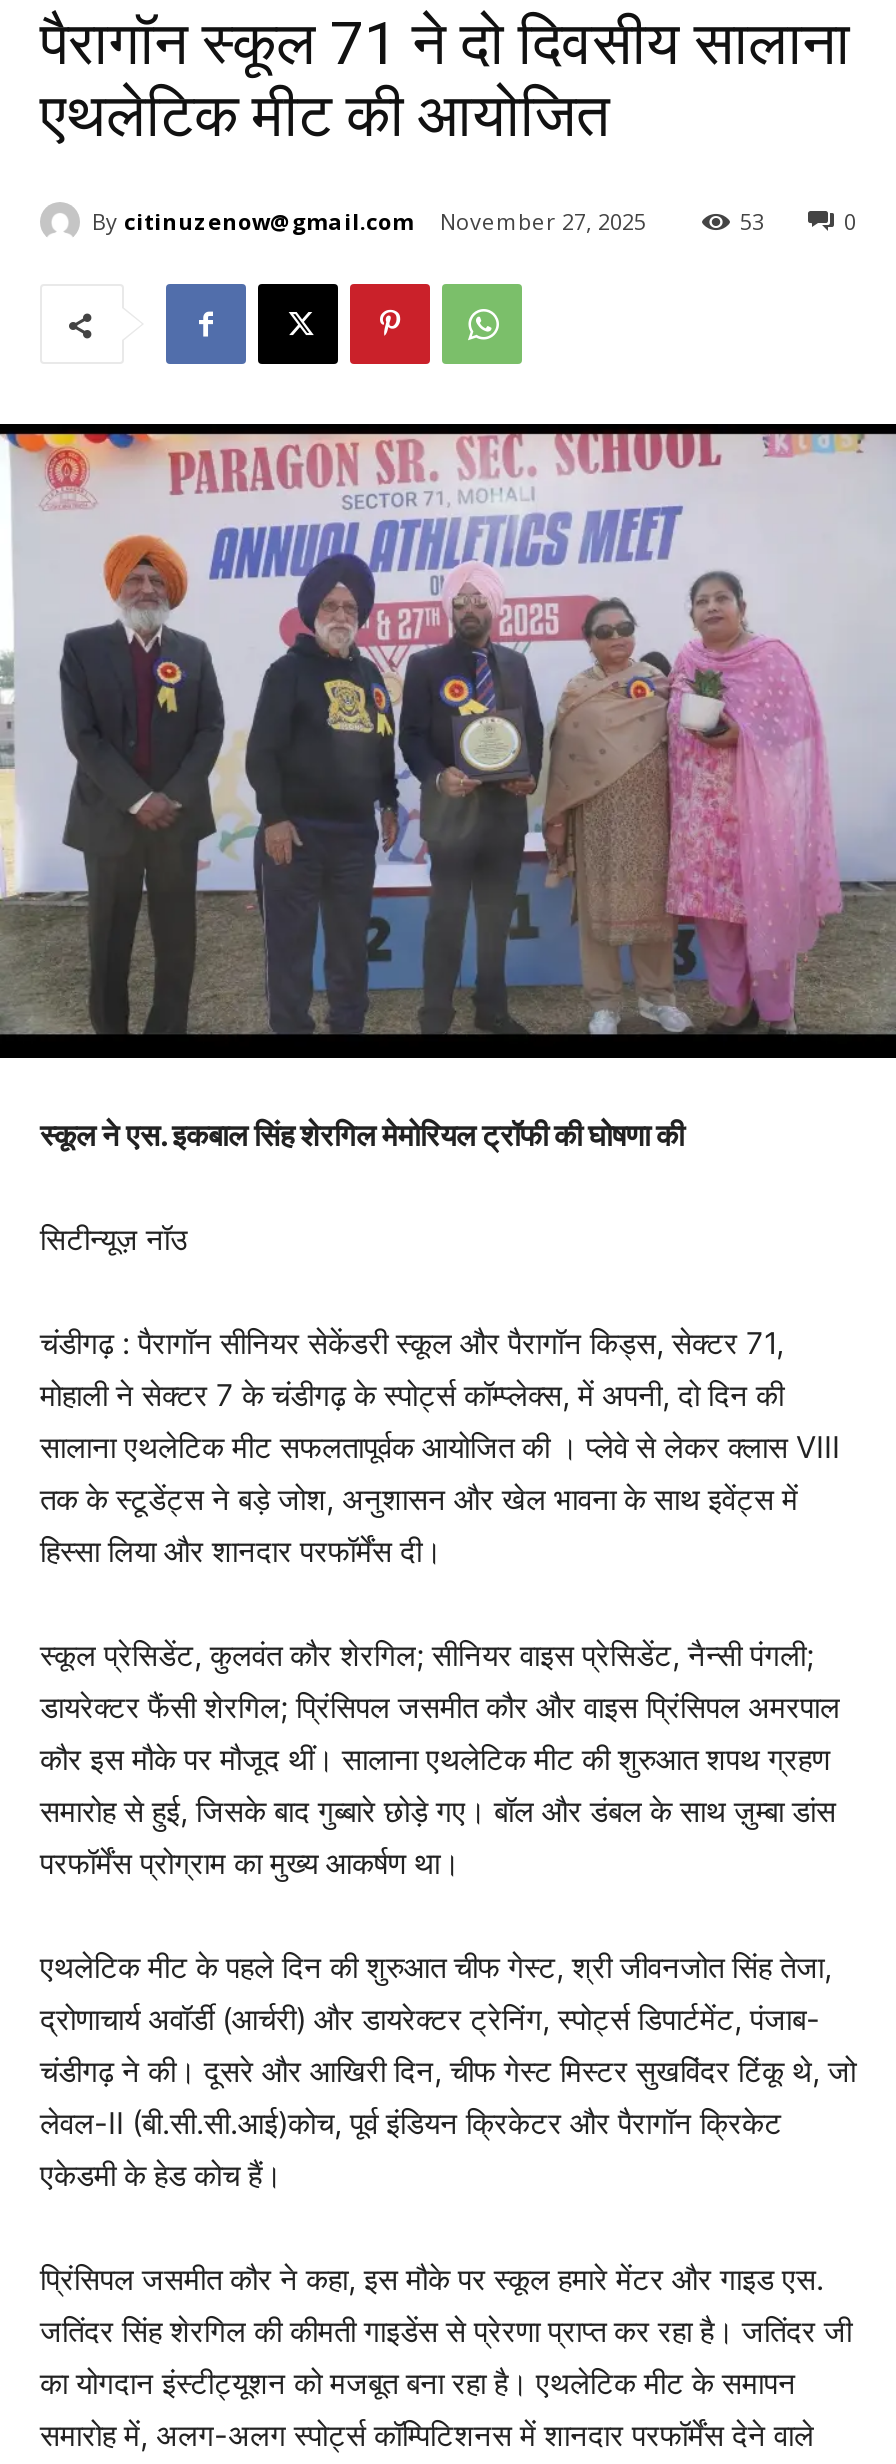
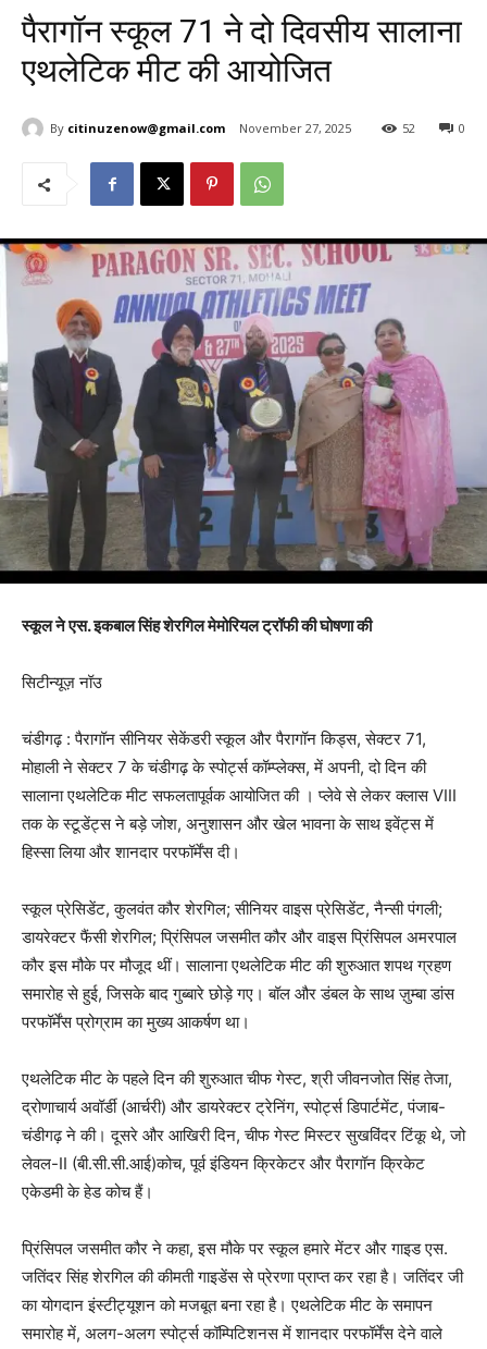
[740,206,764,236] 53 -> [402,120,415,136] 52

